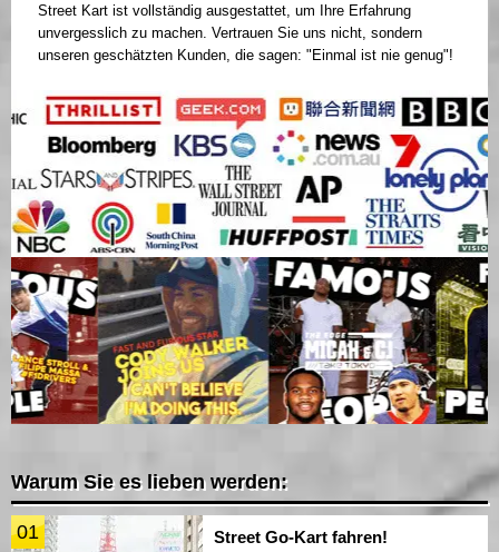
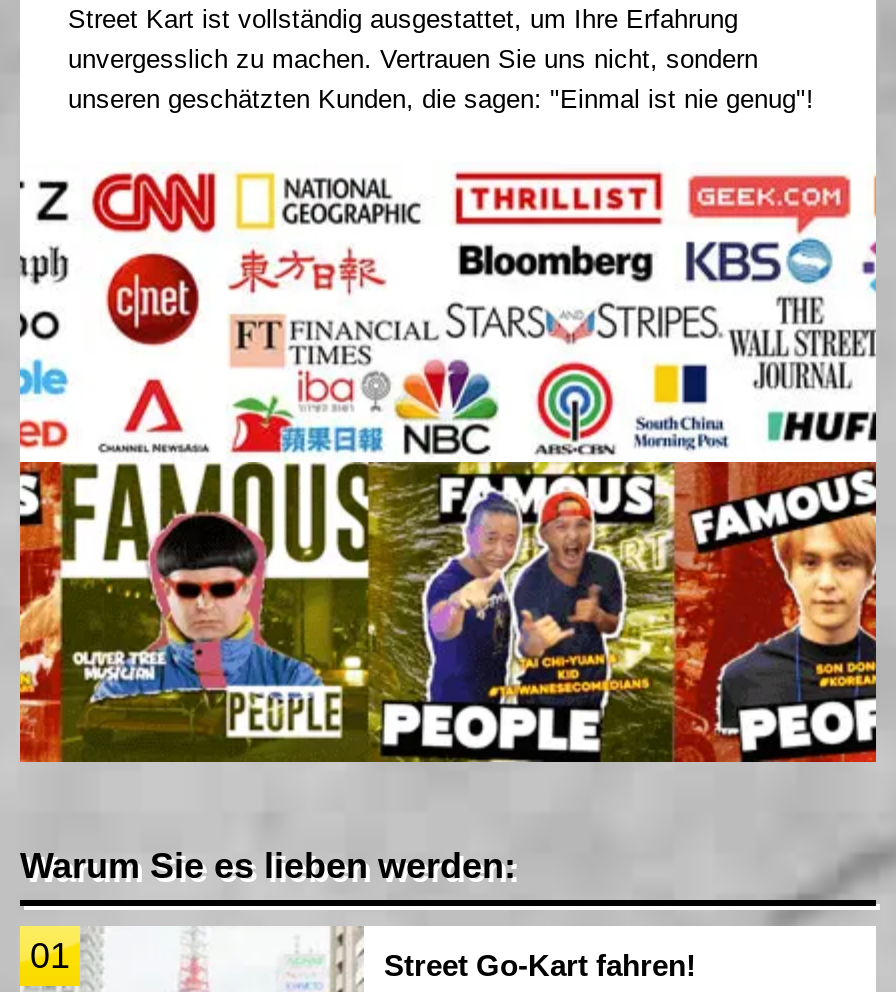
[10,95,489,425] [image] -> [18,170,878,764] [image]

